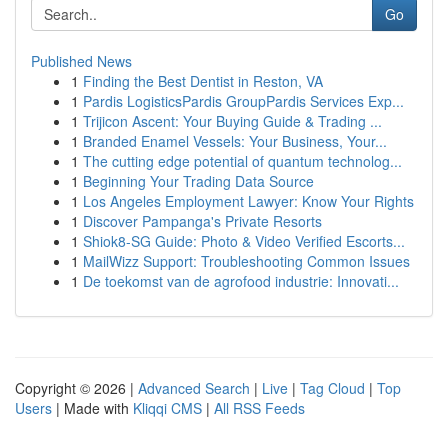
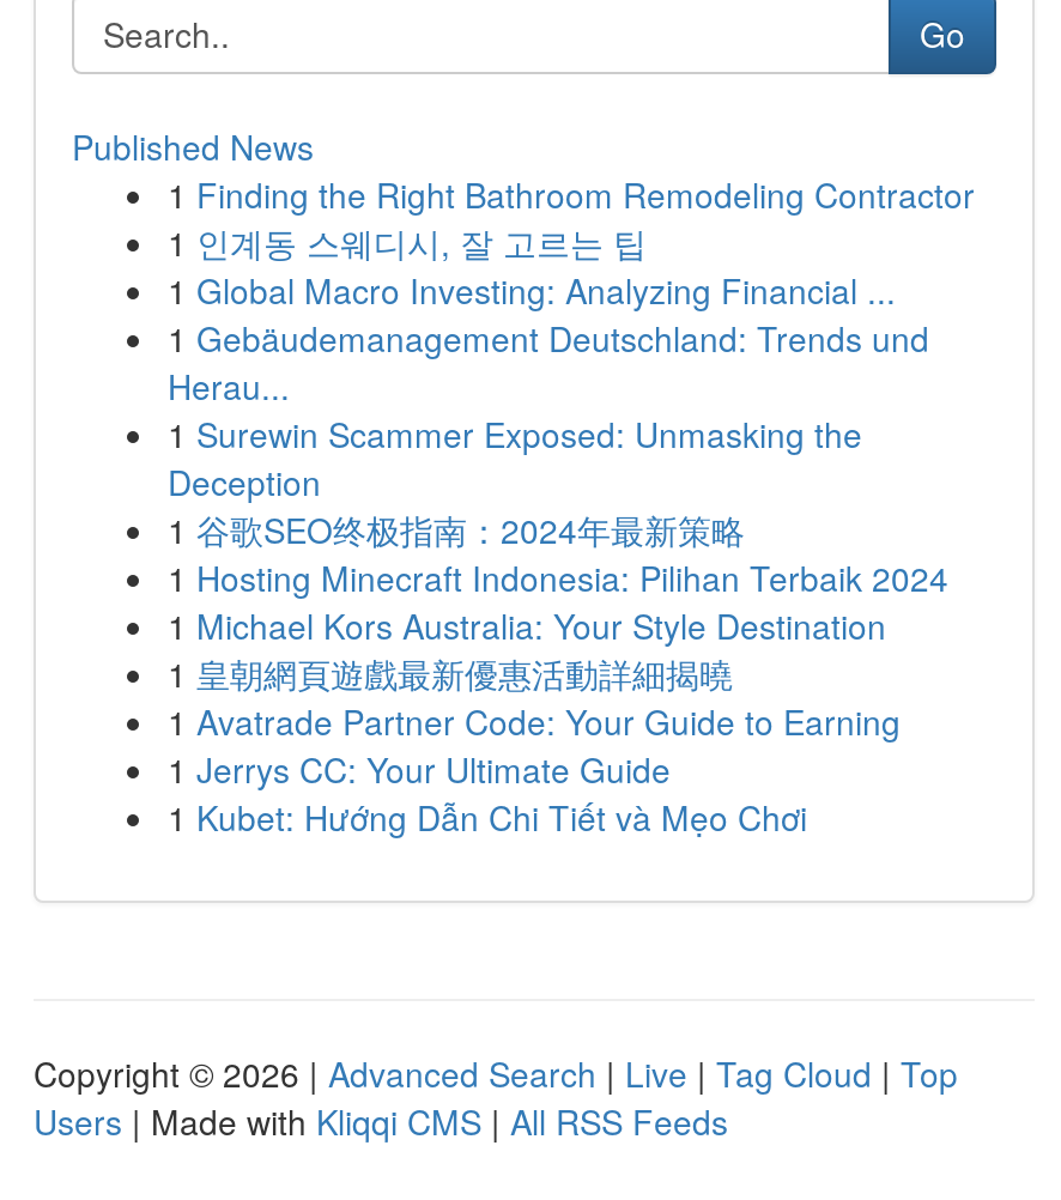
[71,71,414,291] 1 Finding the Best Dentist in Reston, VA | 1 Pardis LogisticsPardis GroupPardis Services Exp... | 1 Trijicon Ascent: Your Buying Guide & Trading ... | 1 Branded Enamel Vessels: Your Business, Your... | 1 The cutting edge potential of quantum technolog... | 1 Beginning Your Trading Data Source | 1 Los Angeles Employment Lawyer: Know Your Rights | 1 Discover Pampanga's Private Resorts | 1 Shiok8-SG Guide: Photo & Video Verified Escorts... | 1 MailWizz Support: Troubleshooting Common Issues | 1 De toekomst van de agrofood industrie: Innovati... -> [168,170,975,841] 1 Finding the Right Bathroom Remodeling Contractor | 1 인계동 스웨디시, 잘 고르는 팁 | 1 Global Macro Investing: Analyzing Financial ... | 1 Gebäudemanagement Deutschland: Trends und | Herau... | 1 Surewin Scammer Exposed: Unmasking the | Deception | 1 谷歌SEO终极指南：2024年最新策略 | 1 Hosting Minecraft Indonesia: Pilihan Terbaik 2024 | 1 Michael Kors Australia: Your Style Destination | 1 皇朝網頁遊戲最新優惠活動詳細揭曉 | 1 Avatrade Partner Code: Your Guide to Earning | 1 Jerrys CC: Your Ultimate Guide | 1 Kubet: Hướng Dẫn Chi Tiết và Mẹo Chơi

